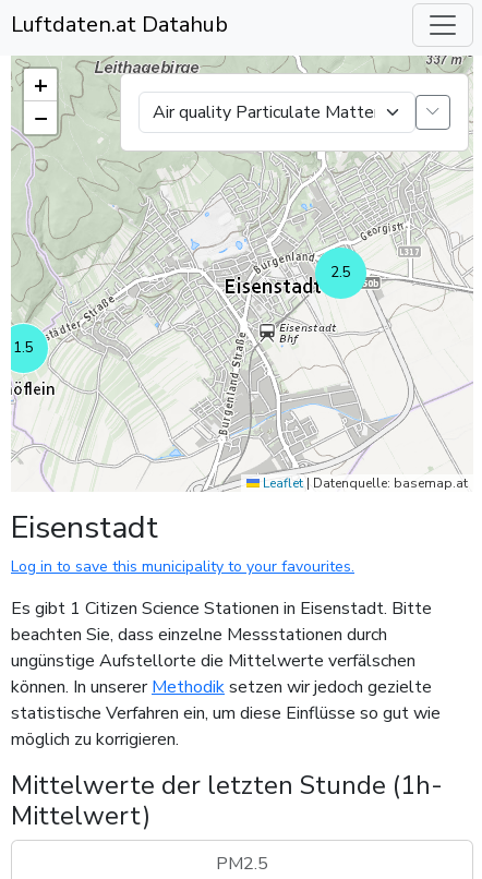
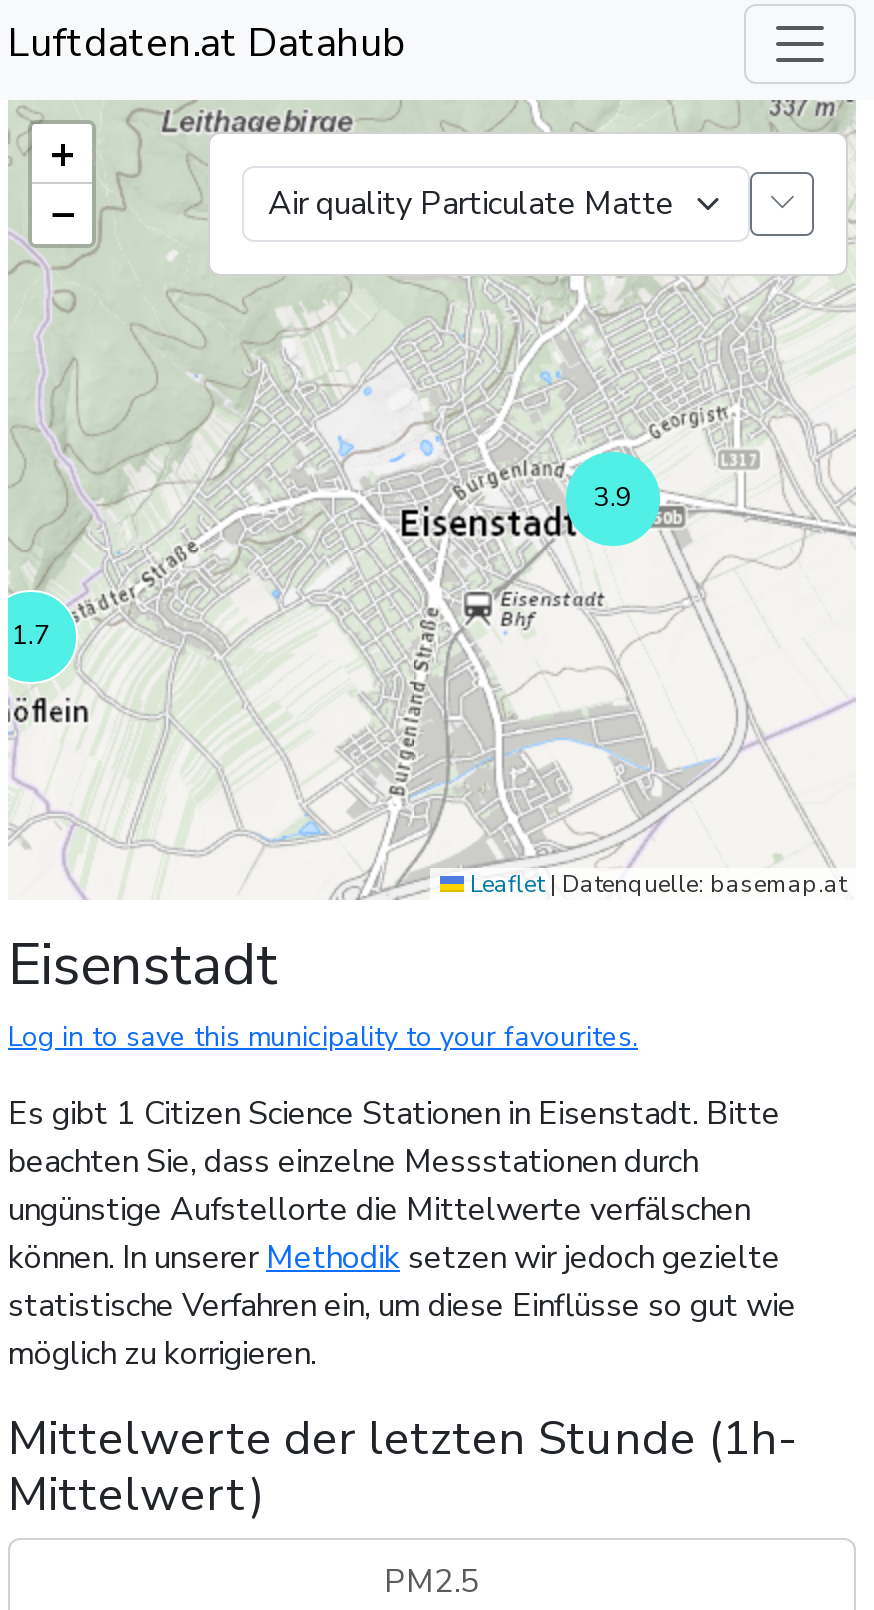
[330,263,351,282] 2.5 -> [594,480,632,516] 3.9
[13,338,34,357] 1.5 -> [12,618,50,654] 1.7

